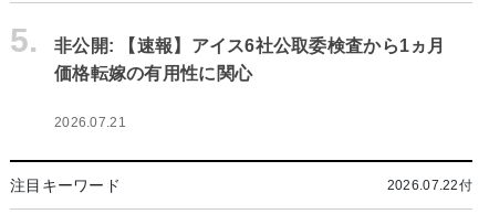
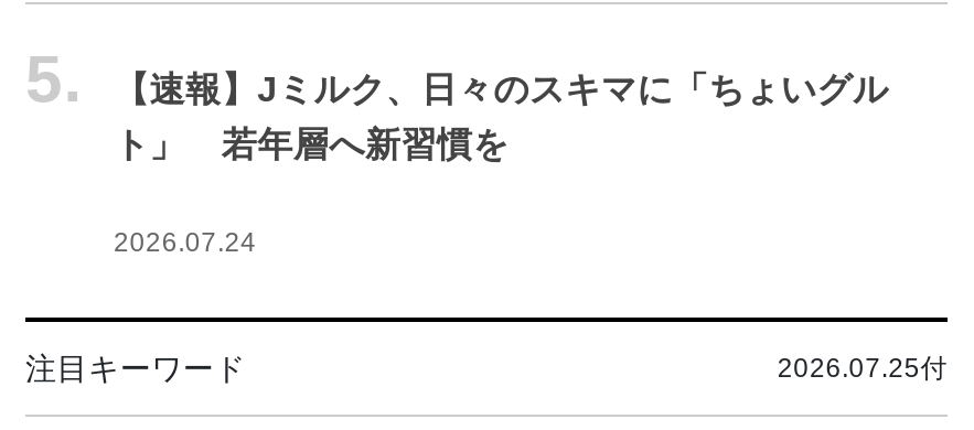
[54,37,464,55] 非公開: 【速報】アイス6社公取委検査から1ヵ月 -> [114,71,888,108] 【速報】Jミルク、日々のスキマに「ちょいグル
[54,64,252,83] 価格転嫁の有用性に関心 -> [114,126,509,164] ト」 若年層へ新習慣を
[54,115,126,130] 2026.07.21 -> [114,228,257,258] 2026.07.24
[387,178,472,193] 2026.07.22付 -> [777,353,948,384] 2026.07.25付

